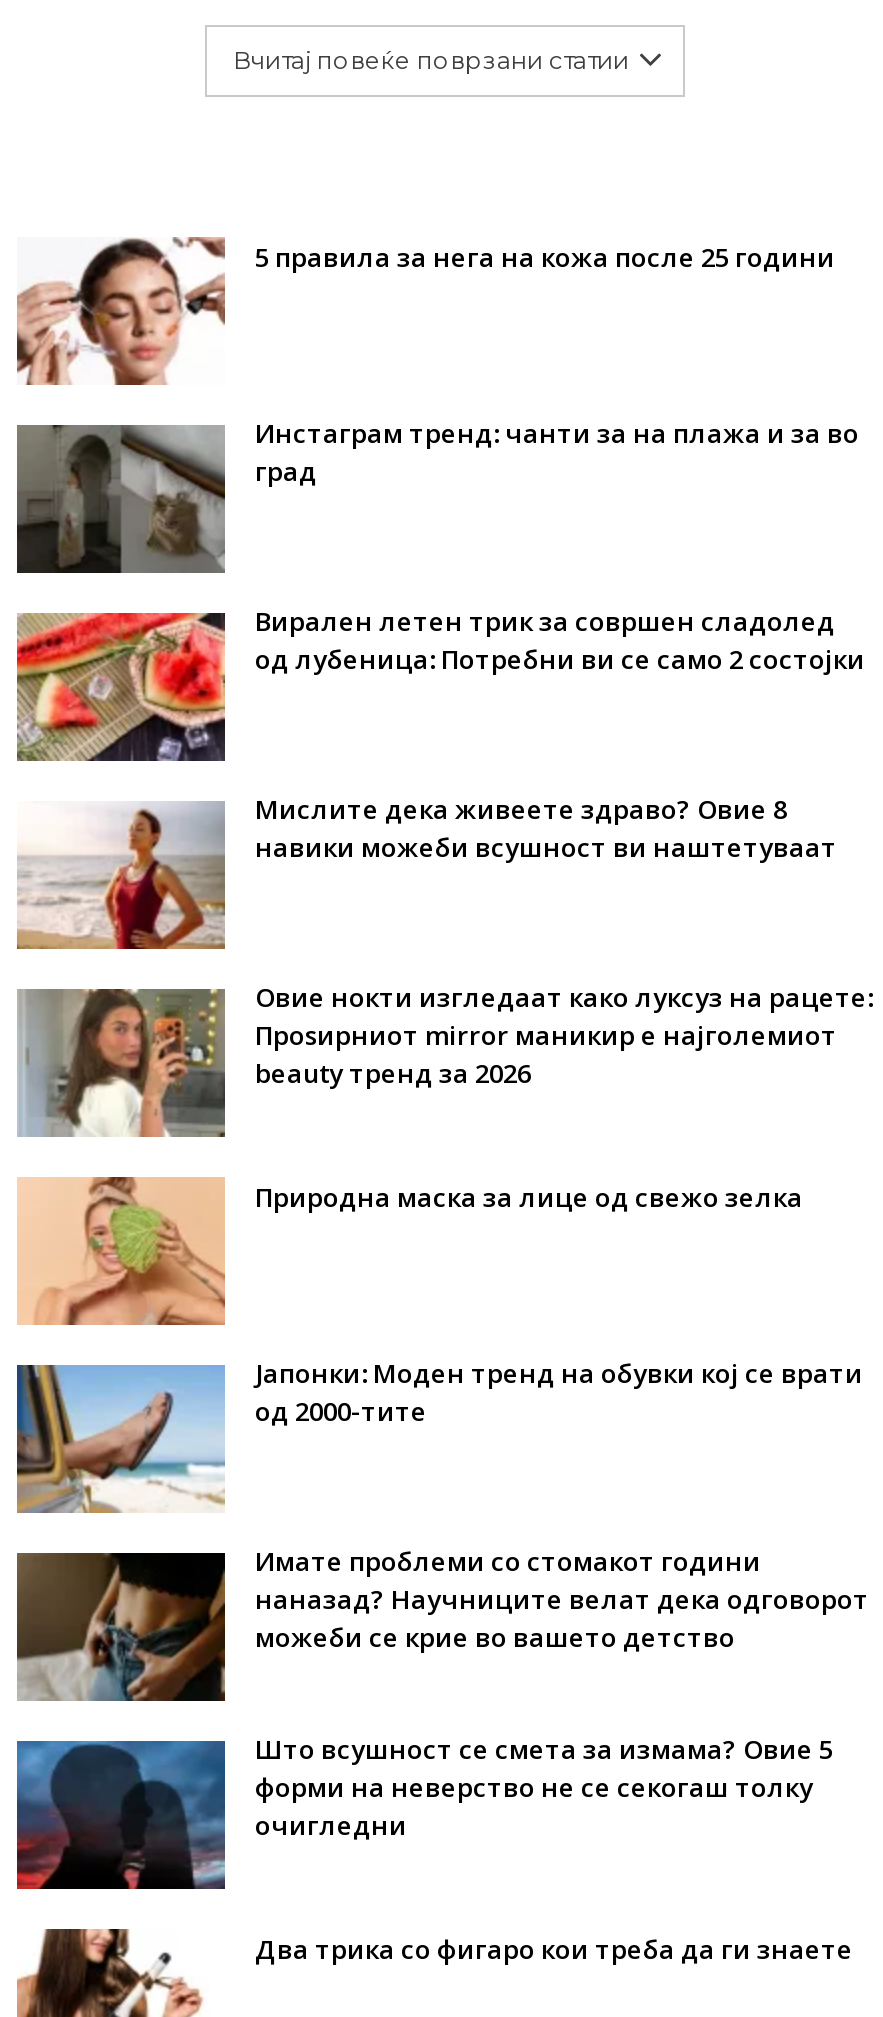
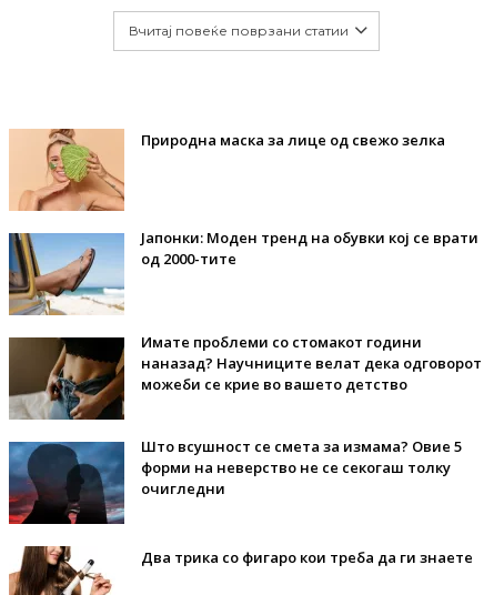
[15,237,835,385] [image] | 5 правила за нега на кожа после 25 години -> none
[15,415,859,575] [image] | Инстаграм тренд: чанти за на плажа и за во | град -> none
[15,603,865,763] [image] | Вирален летен трик за совршен сладолед | од лубеница: Потребни ви се само 2 состојки -> none
[15,791,837,951] [image] | Мислите дека живеете здраво? Овие 8 | навики можеби всушност ви наштетуваат -> none
[17,979,873,1139] [image] | Овие нокти изгледаат како луксуз на рацете: | Проѕирниот mirror маникир е најголемиот | beauty тренд за 2026 -> none

